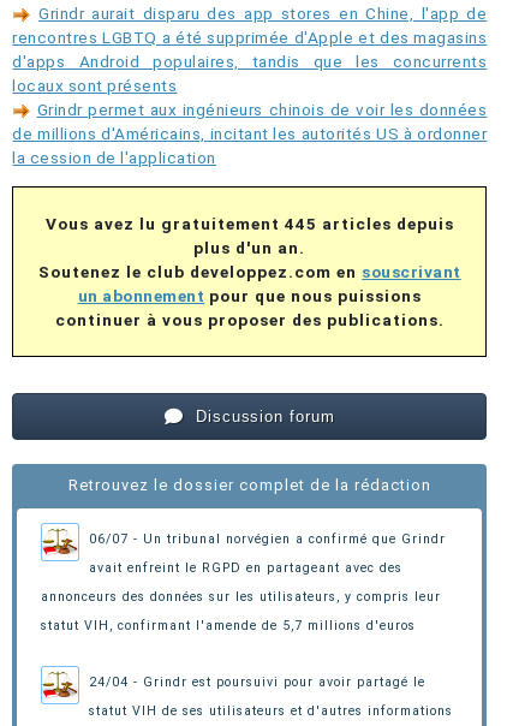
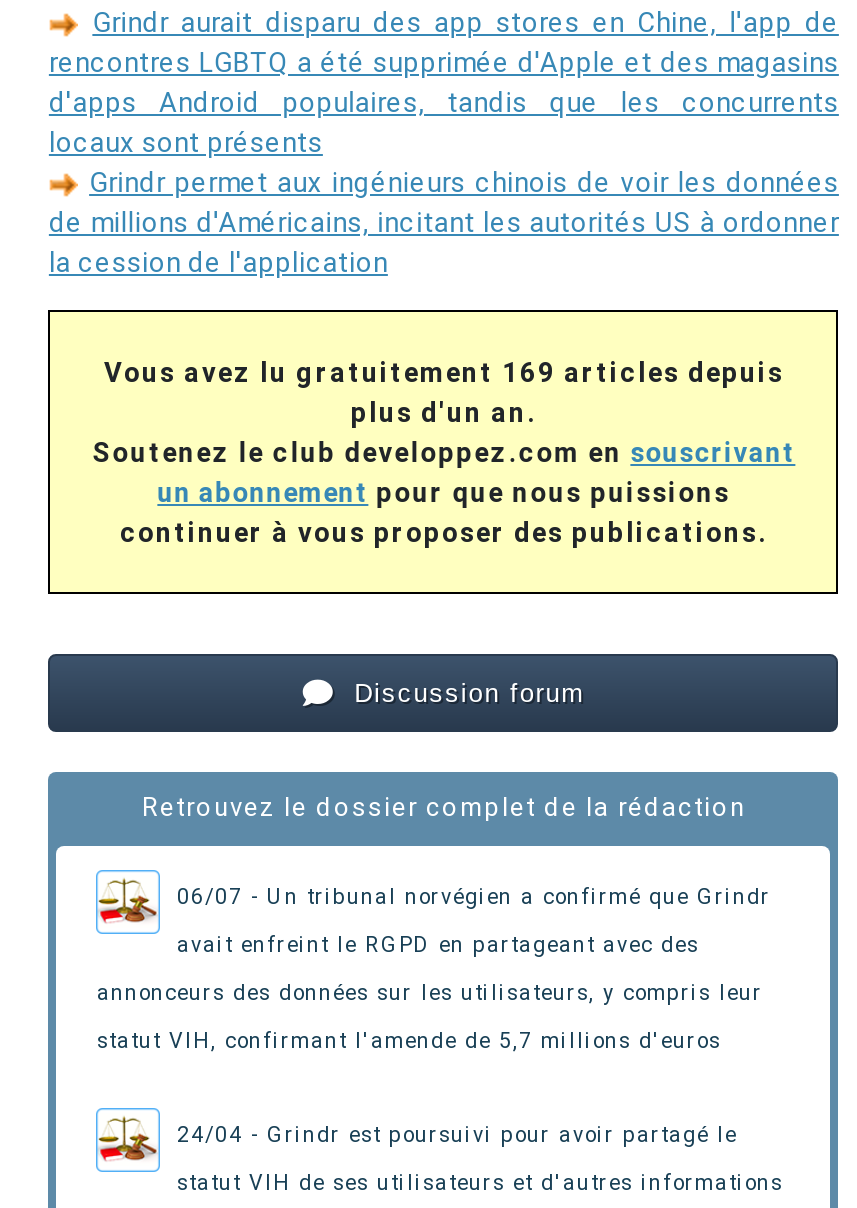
[46,214,454,233] Vous avez lu gratuitement 445 articles depuis -> [104,356,784,388] Vous avez lu gratuitement 169 articles depuis

